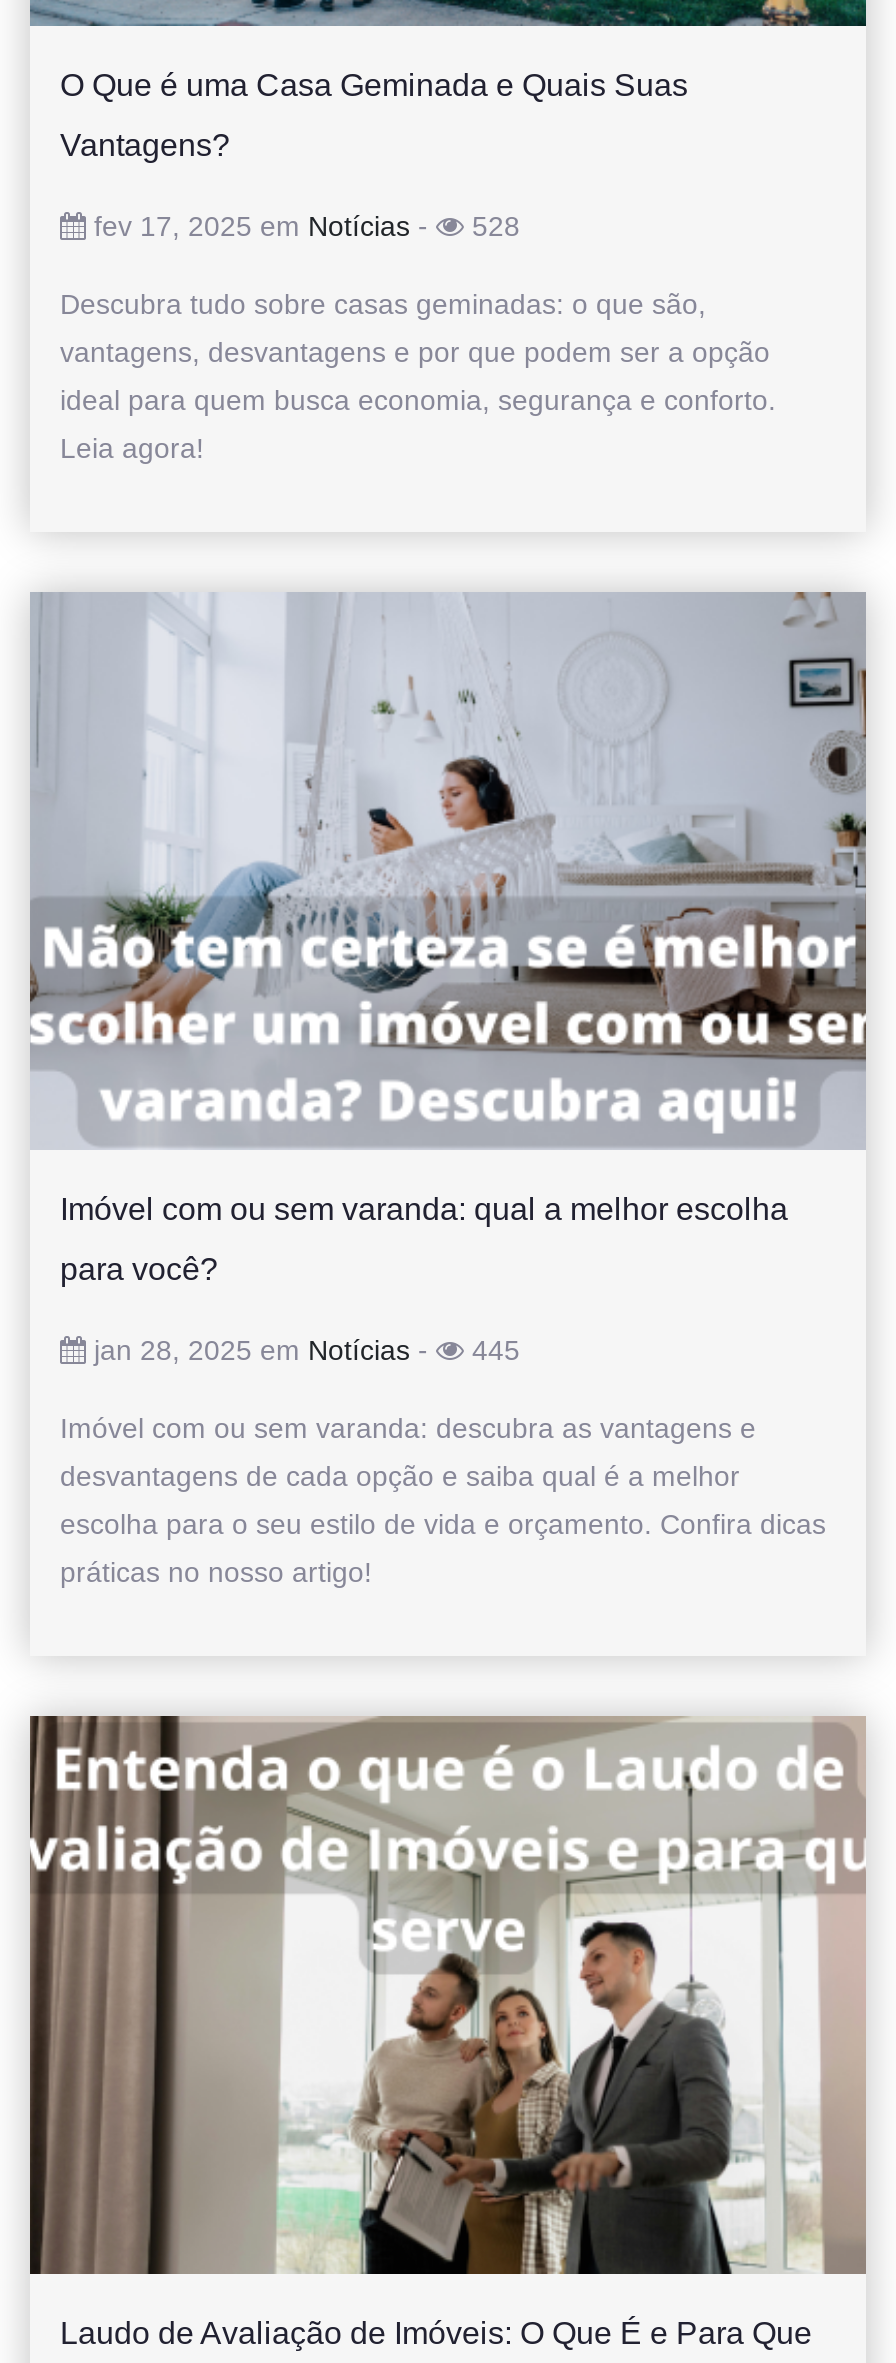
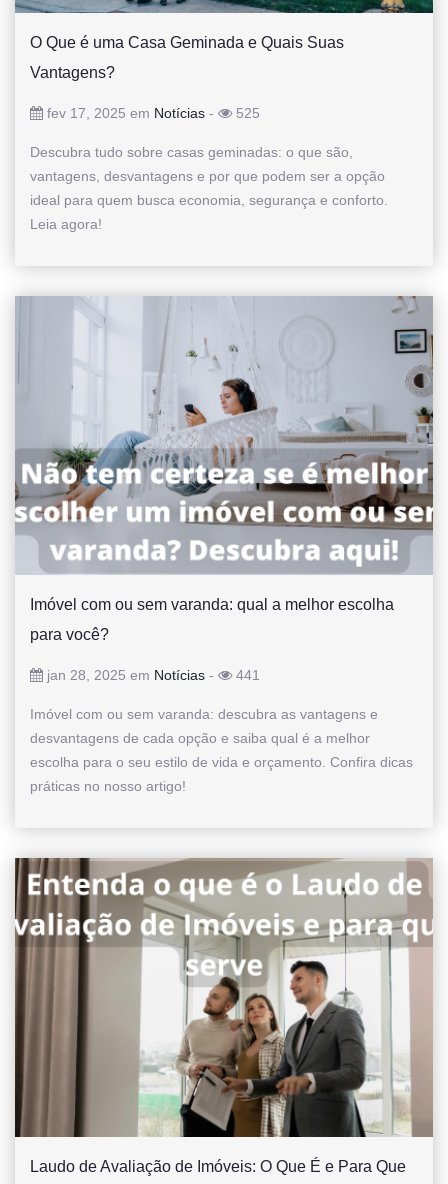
[86,210,520,242] fev 17, 2025 em Notícias - 528 -> [43,105,260,121] fev 17, 2025 em Notícias - 525
[86,1334,520,1366] jan 28, 2025 em Notícias - 445 -> [43,667,260,683] jan 28, 2025 em Notícias - 441

